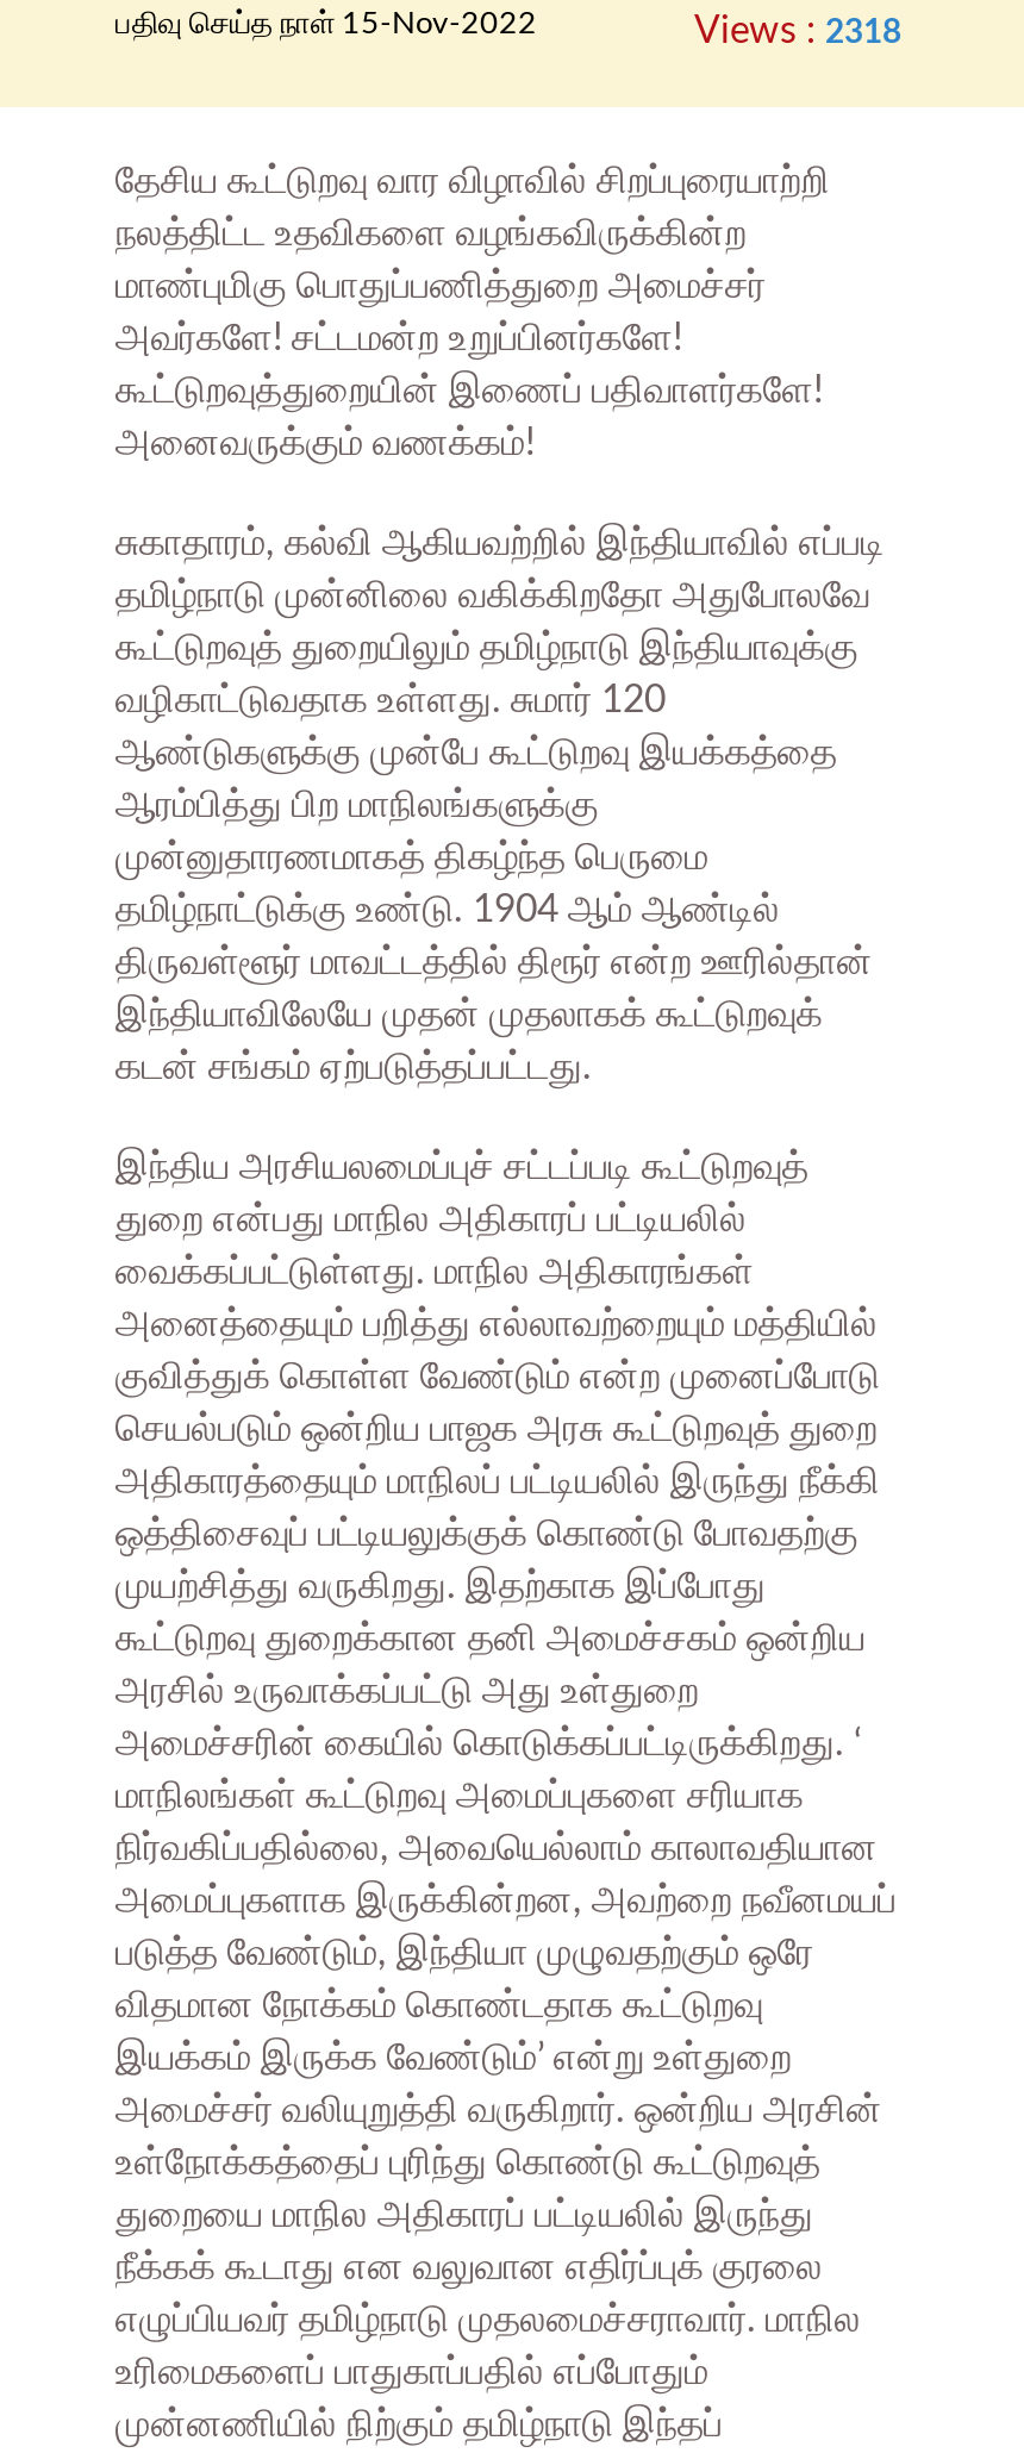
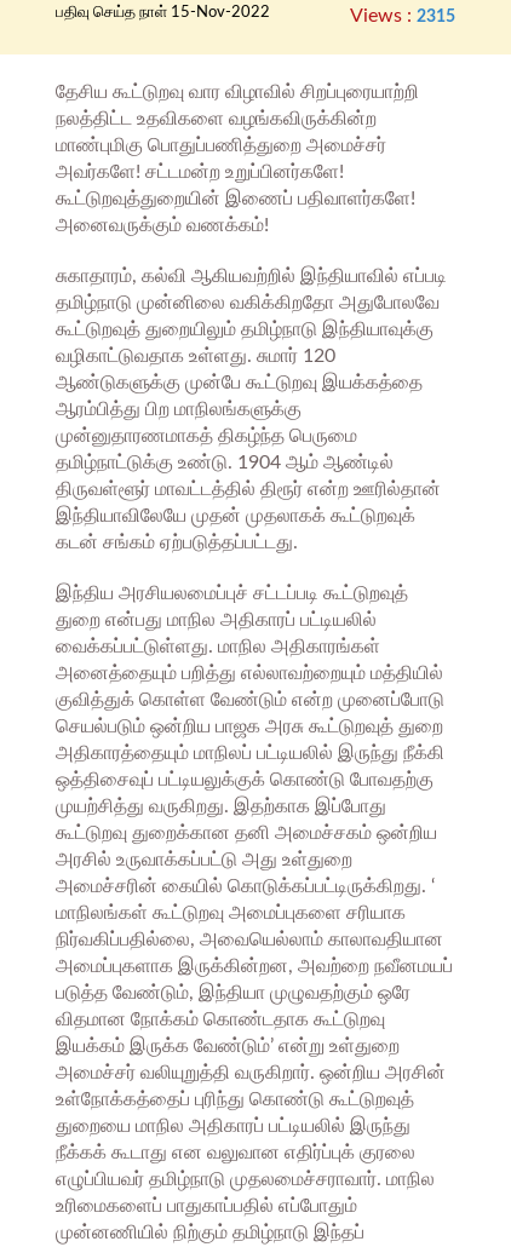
[694,11,901,50] Views : 2318 -> [350,6,455,25] Views : 2315

